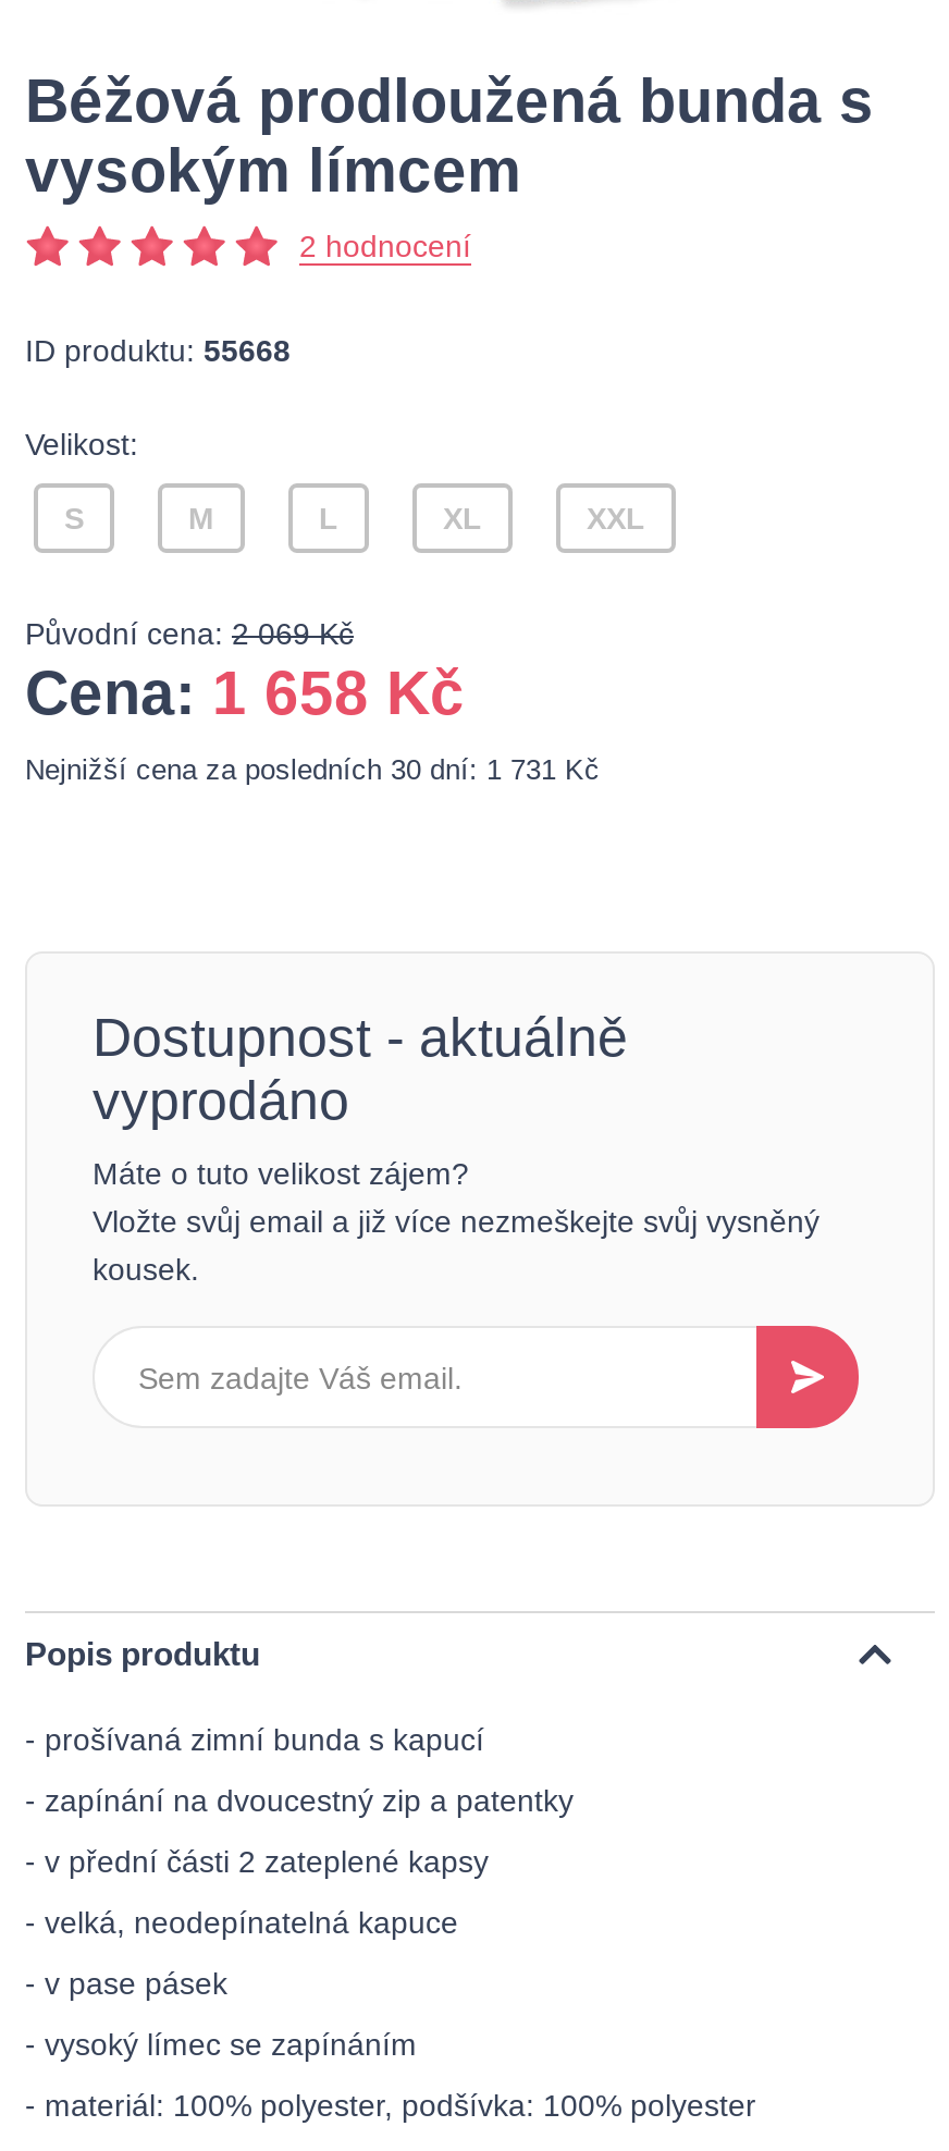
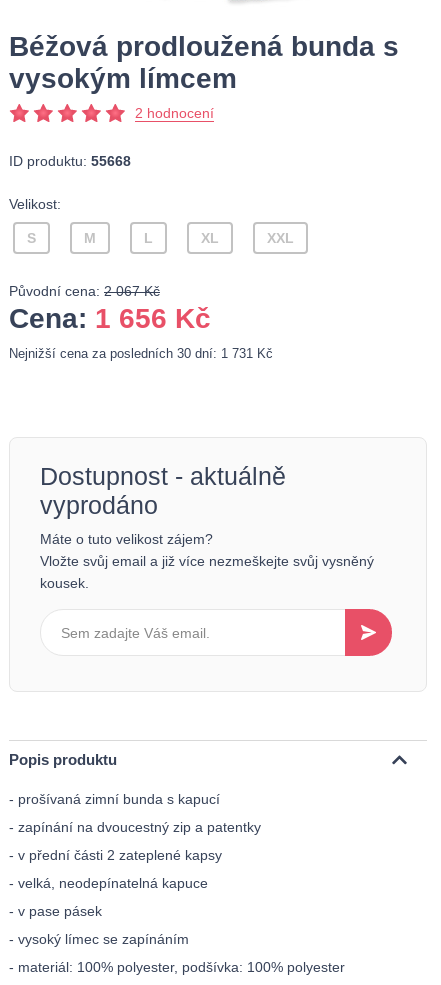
[25,616,354,651] Původní cena: 2 069 Kč -> [9,283,160,299] Původní cena: 2 067 Kč
[25,660,465,727] Cena: 1 658 Kč -> [9,303,211,334] Cena: 1 656 Kč

